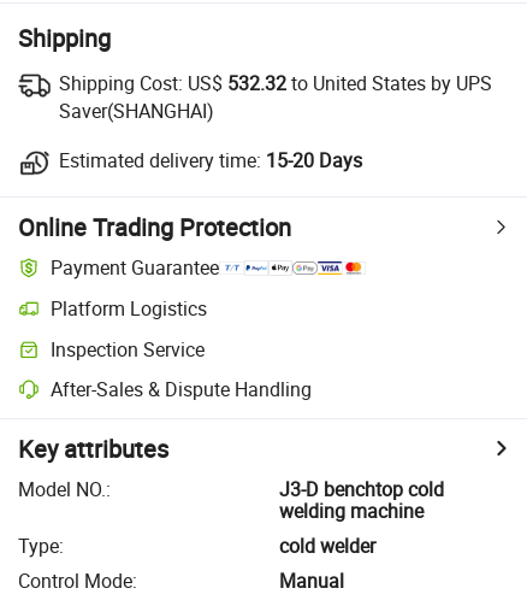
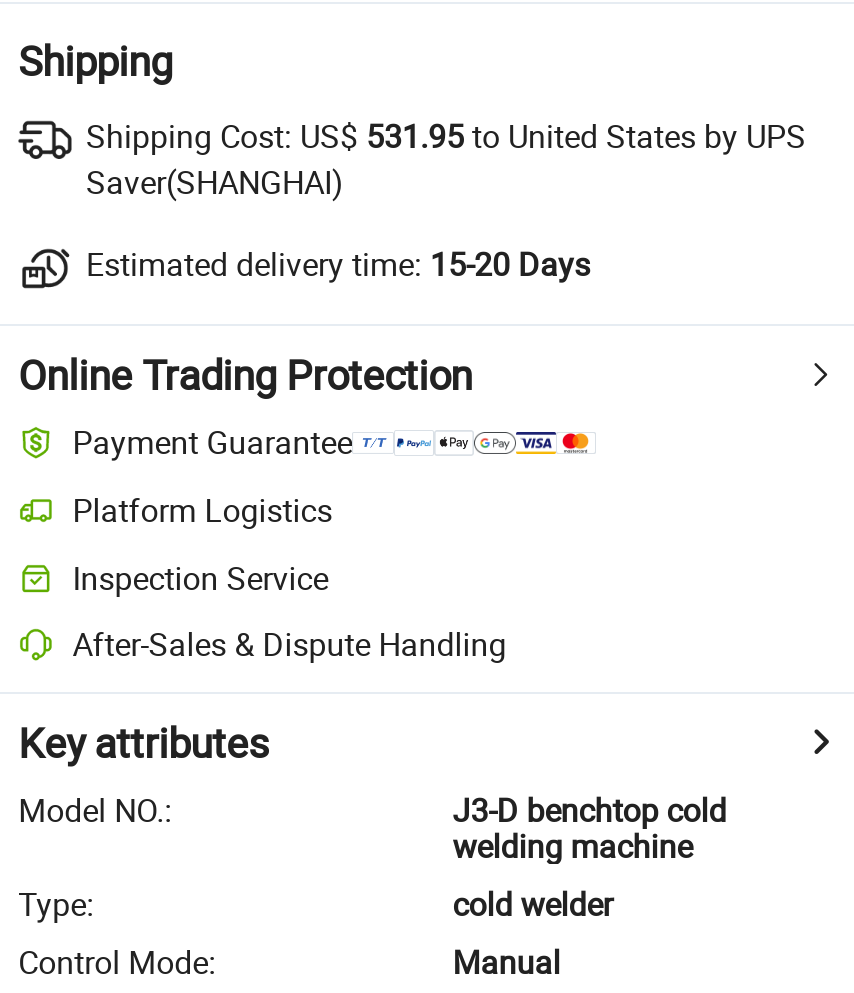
[59,70,492,96] Shipping Cost: US$532.32 to United States by UPS -> [86,114,806,158] Shipping Cost: US$531.95 to United States by UPS

